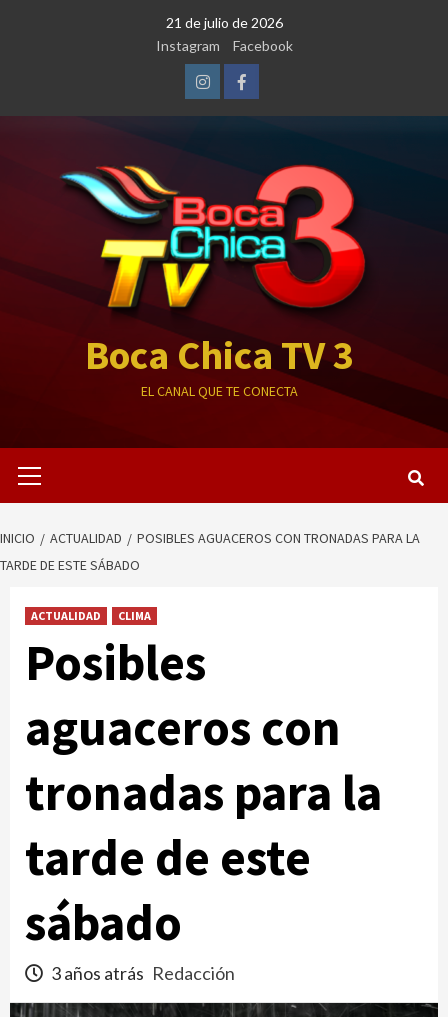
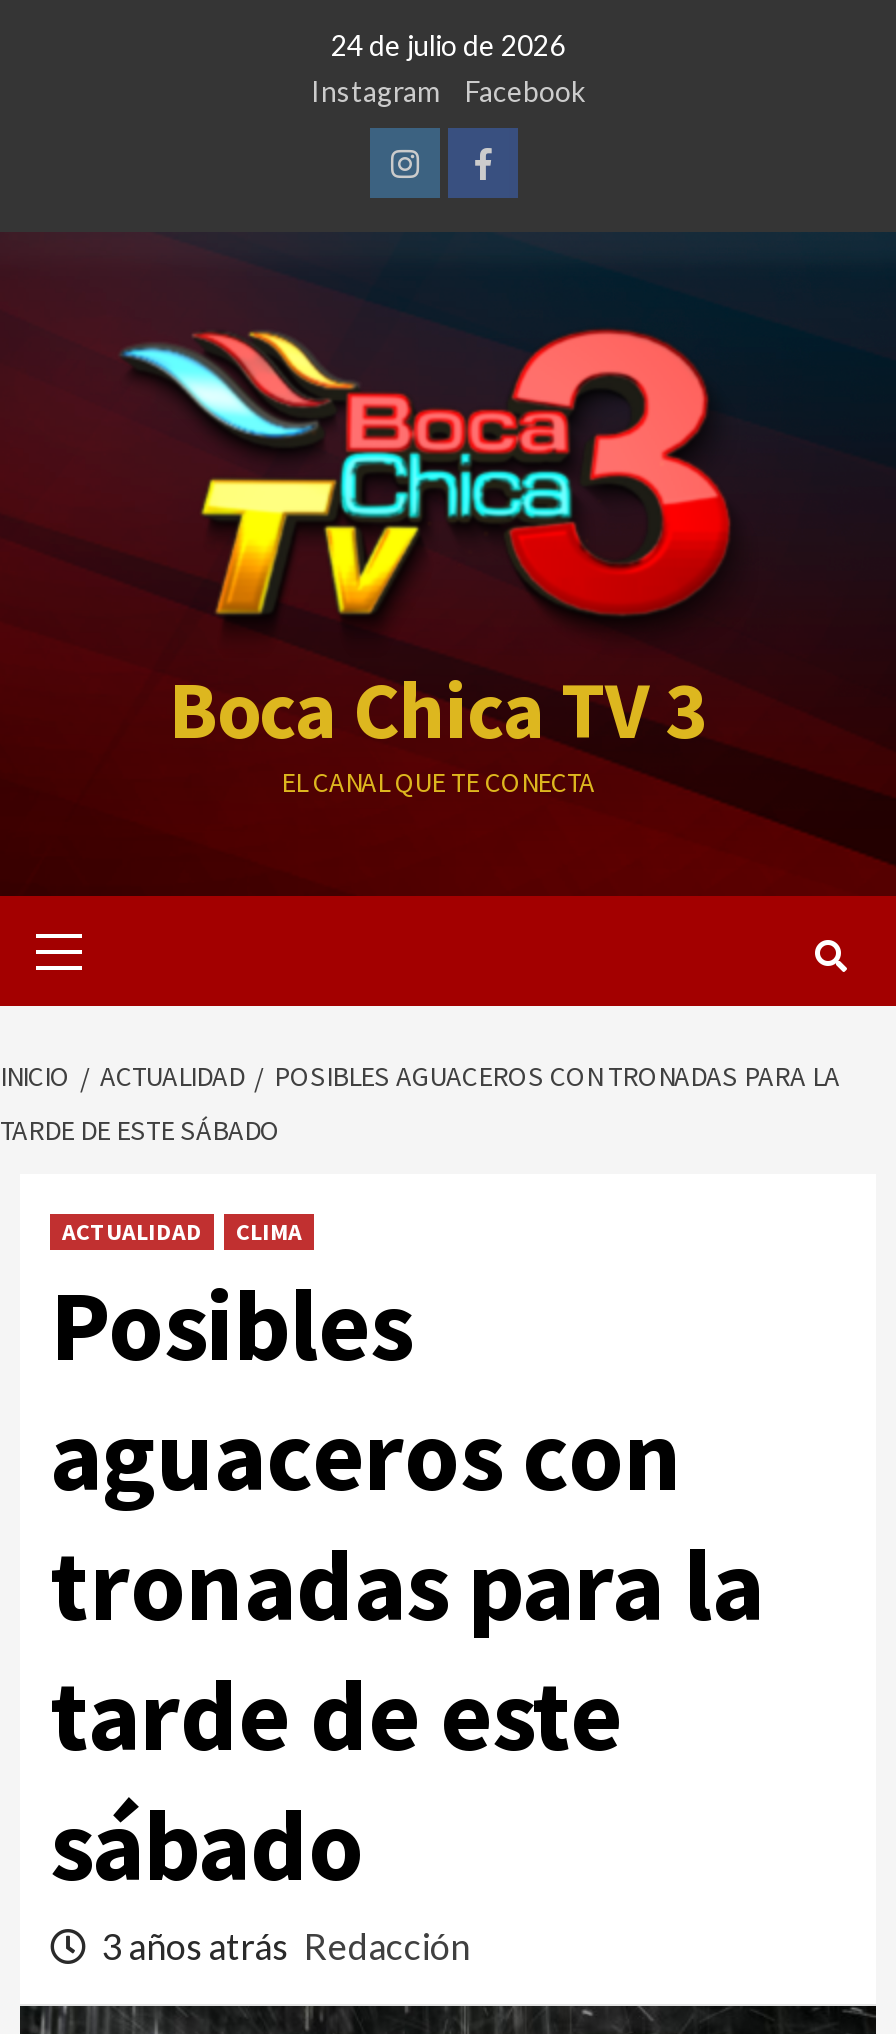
[165,14,282,31] 21 de julio de 2026 -> [331,28,565,62] 24 de julio de 2026

